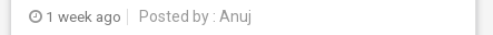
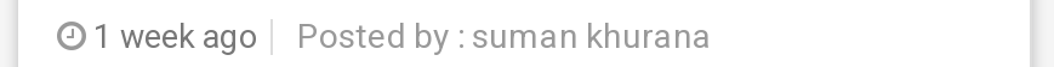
[139,8,252,25] Posted by: Anuj -> [297,17,712,55] Posted by: suman khurana

